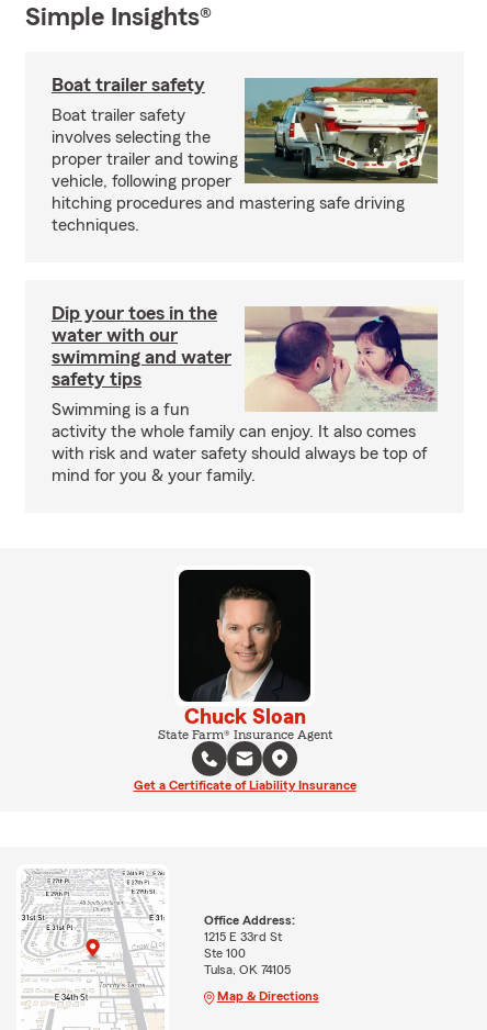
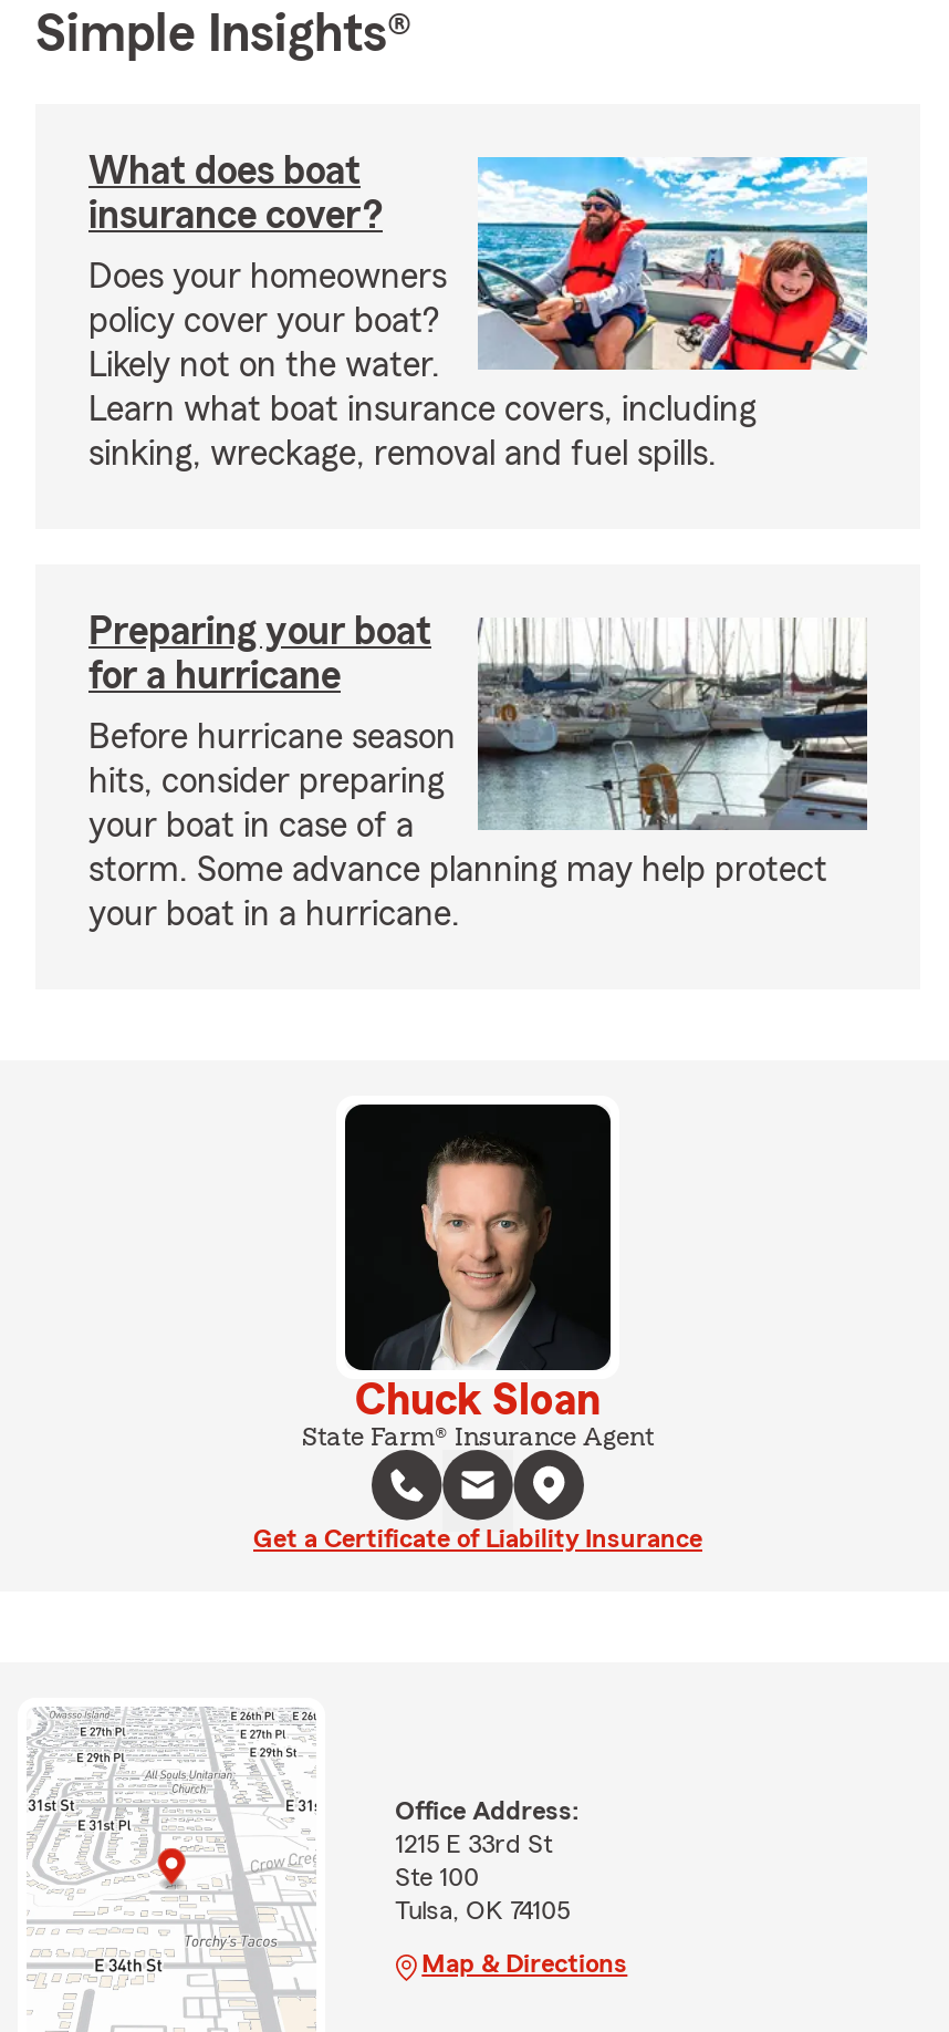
[52,75,205,94] Boat trailer safety -> [88,151,383,235] What does boat | insurance cover?
[52,77,439,234] [image] | Boat trailer safety | involves selecting the | proper trailer and towing | vehicle, following proper | hitching procedures and mastering safe driving | techniques. -> [88,155,869,471] [image] | Does your homeowners | policy cover your boat? | Likely not on the water. | Learn what boat insurance covers, including | sinking, wreckage, removal and fuel spills.
[52,303,231,389] Dip your toes in the | water with our | swimming and water | safety tips -> [88,611,431,695] Preparing your boat | for a hurricane
[52,305,438,484] [image] | Swimming is a fun | activity the whole family can enjoy. It also comes | with risk and water safety should always be top of | mind for you & your family. -> [88,618,869,932] [image] | Before hurricane season | hits, consider preparing | your boat in case of a | storm. Some advance planning may help protect | your boat in a hurricane.

